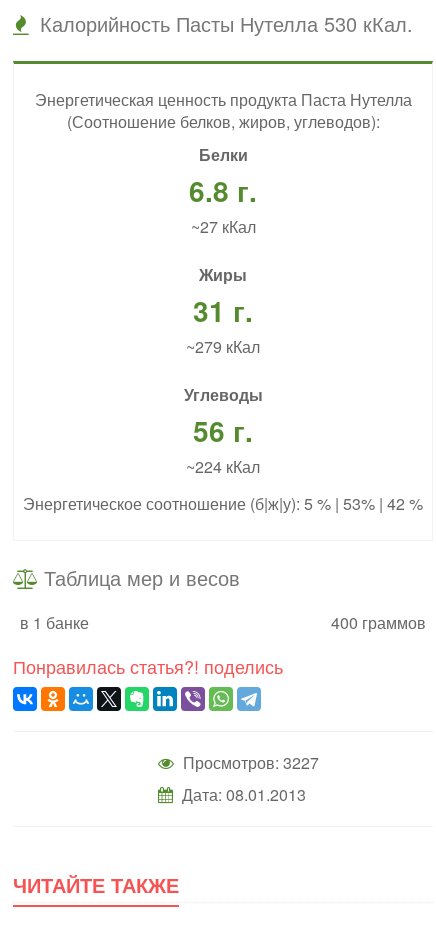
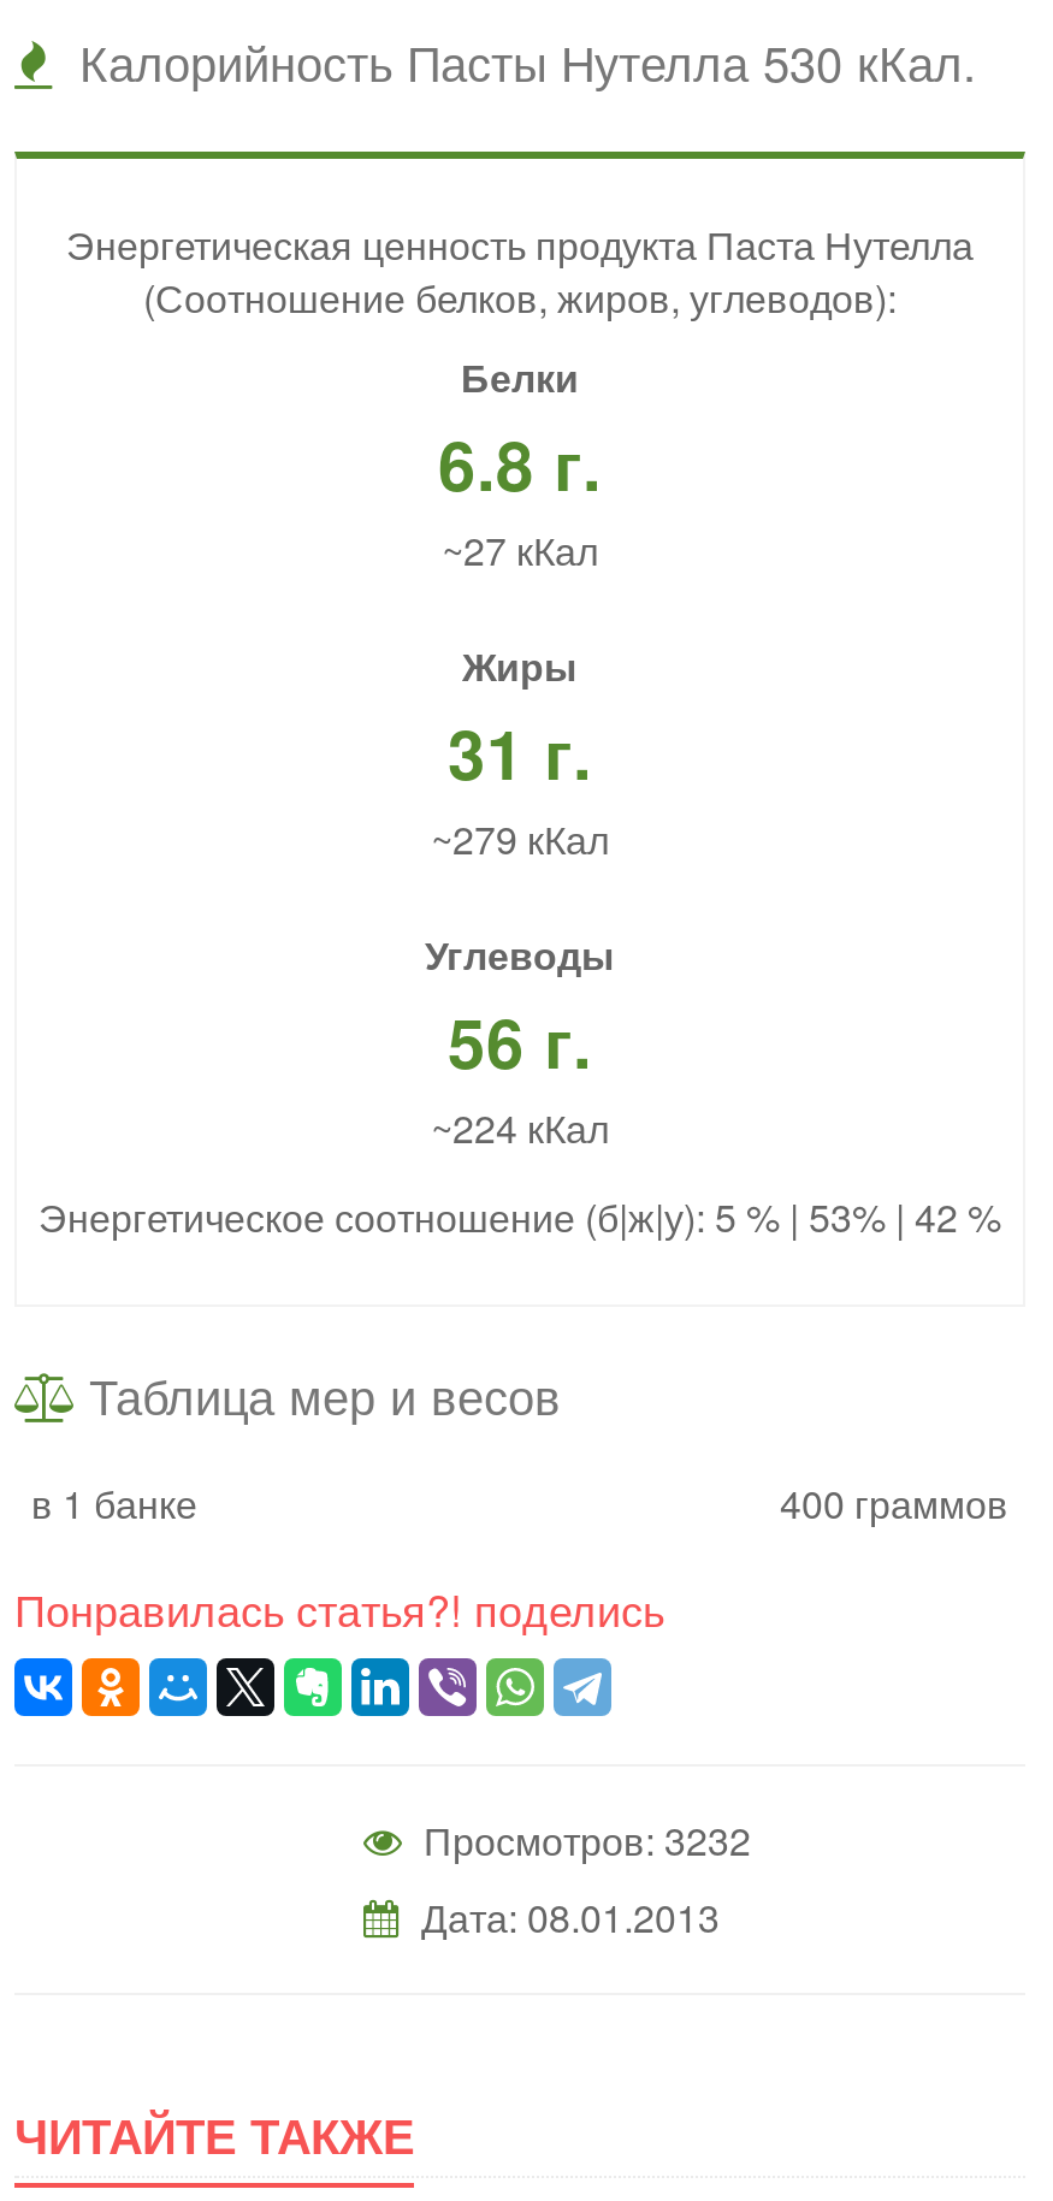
[179,751,319,774] Просмотров: 3227 -> [414,1813,751,1868] Просмотров: 3232

